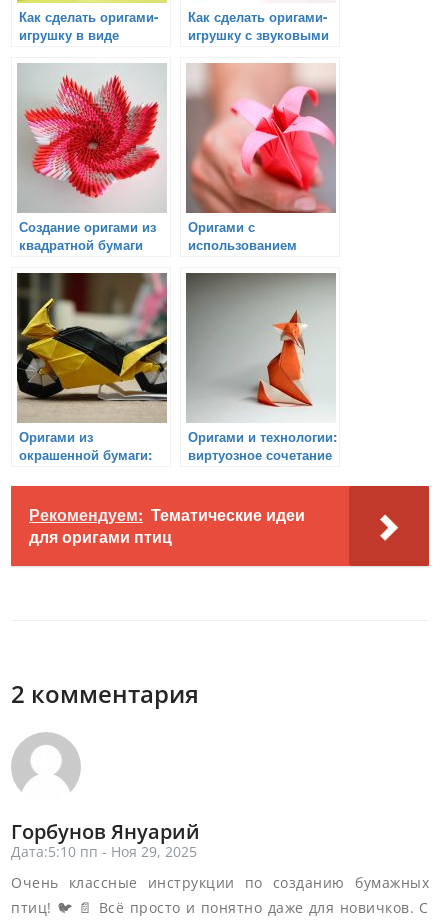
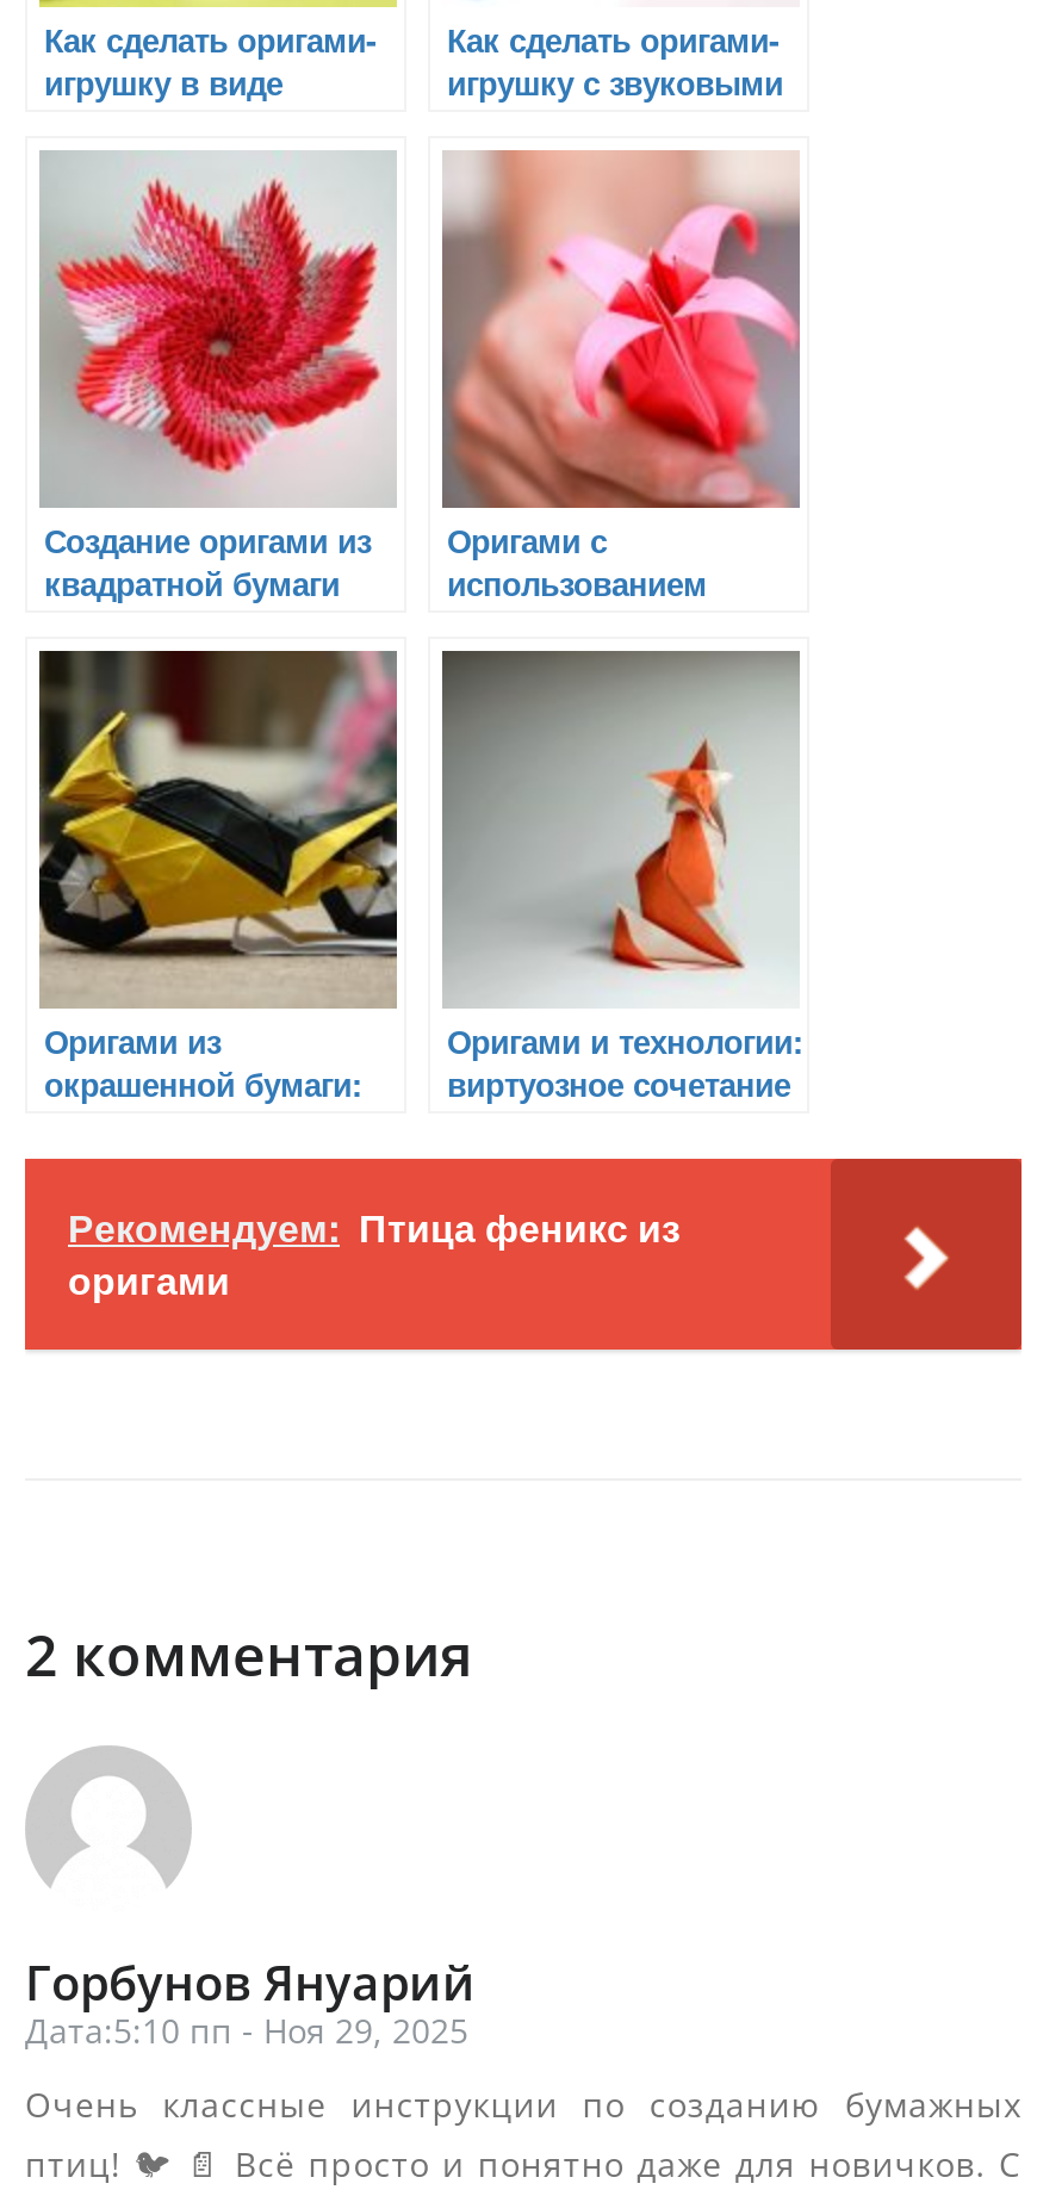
[29,503,305,548] Рекомендуем: Тематические идеи | для оригами птиц -> [68,1199,681,1307] Рекомендуем: Птица феникс из | оригами

